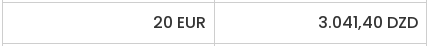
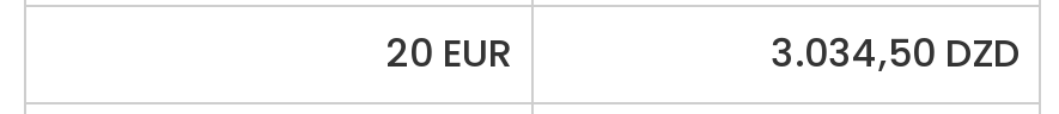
[318,11,418,34] 3.041,40 DZD -> [771,26,1020,81] 3.034,50 DZD

